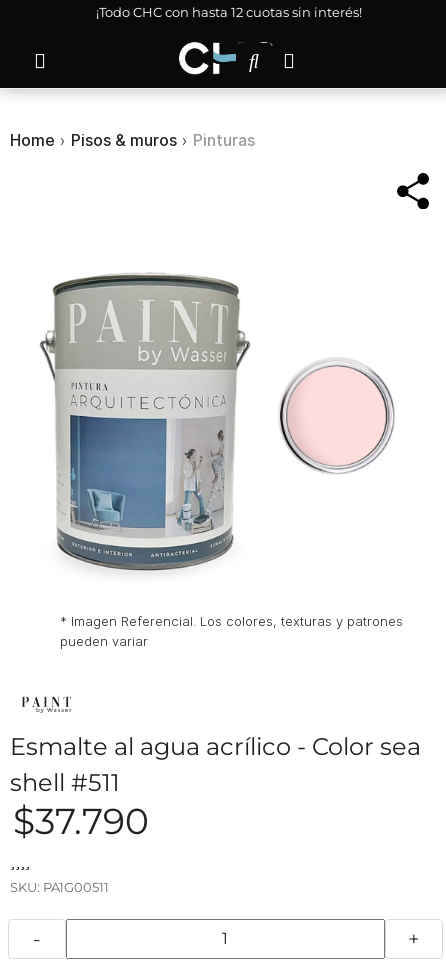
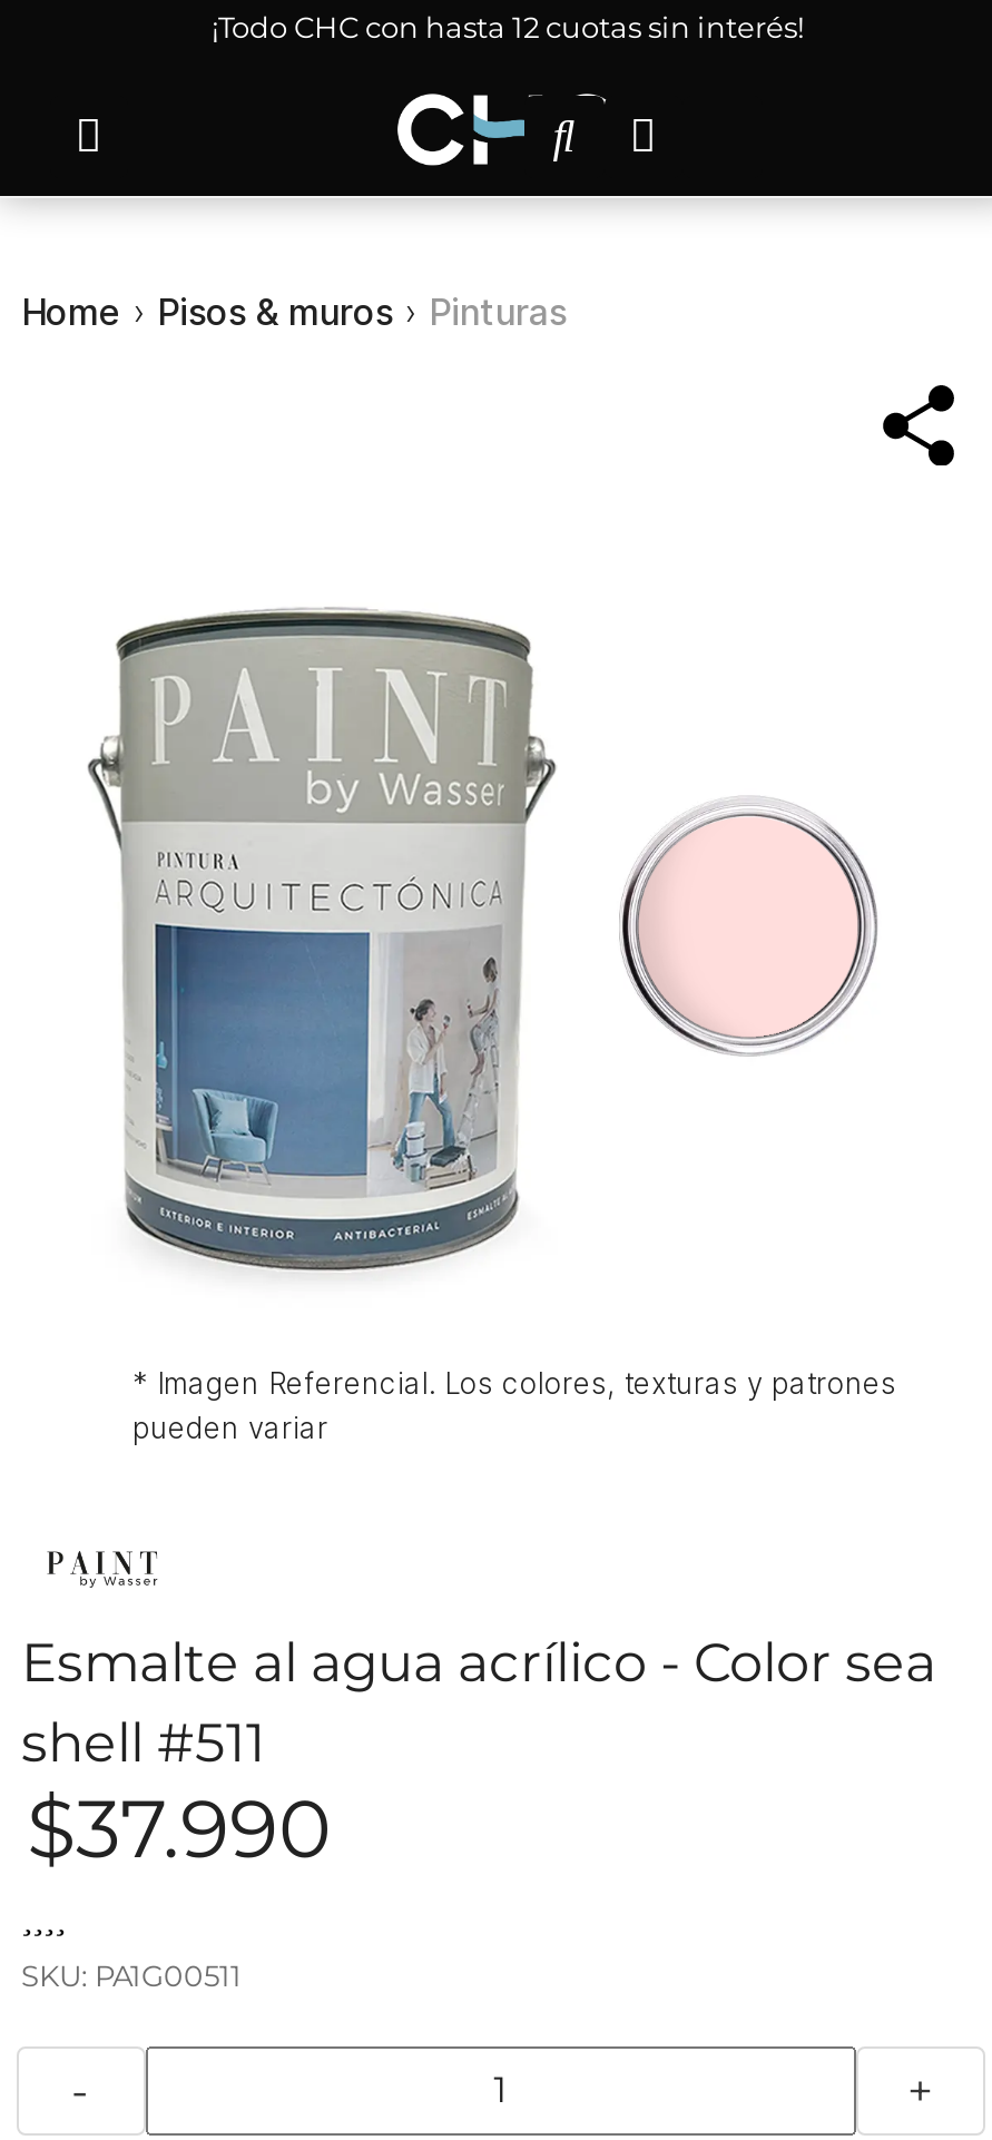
[12,798,148,842] $37.790 -> [27,1778,332,1876] $37.990

